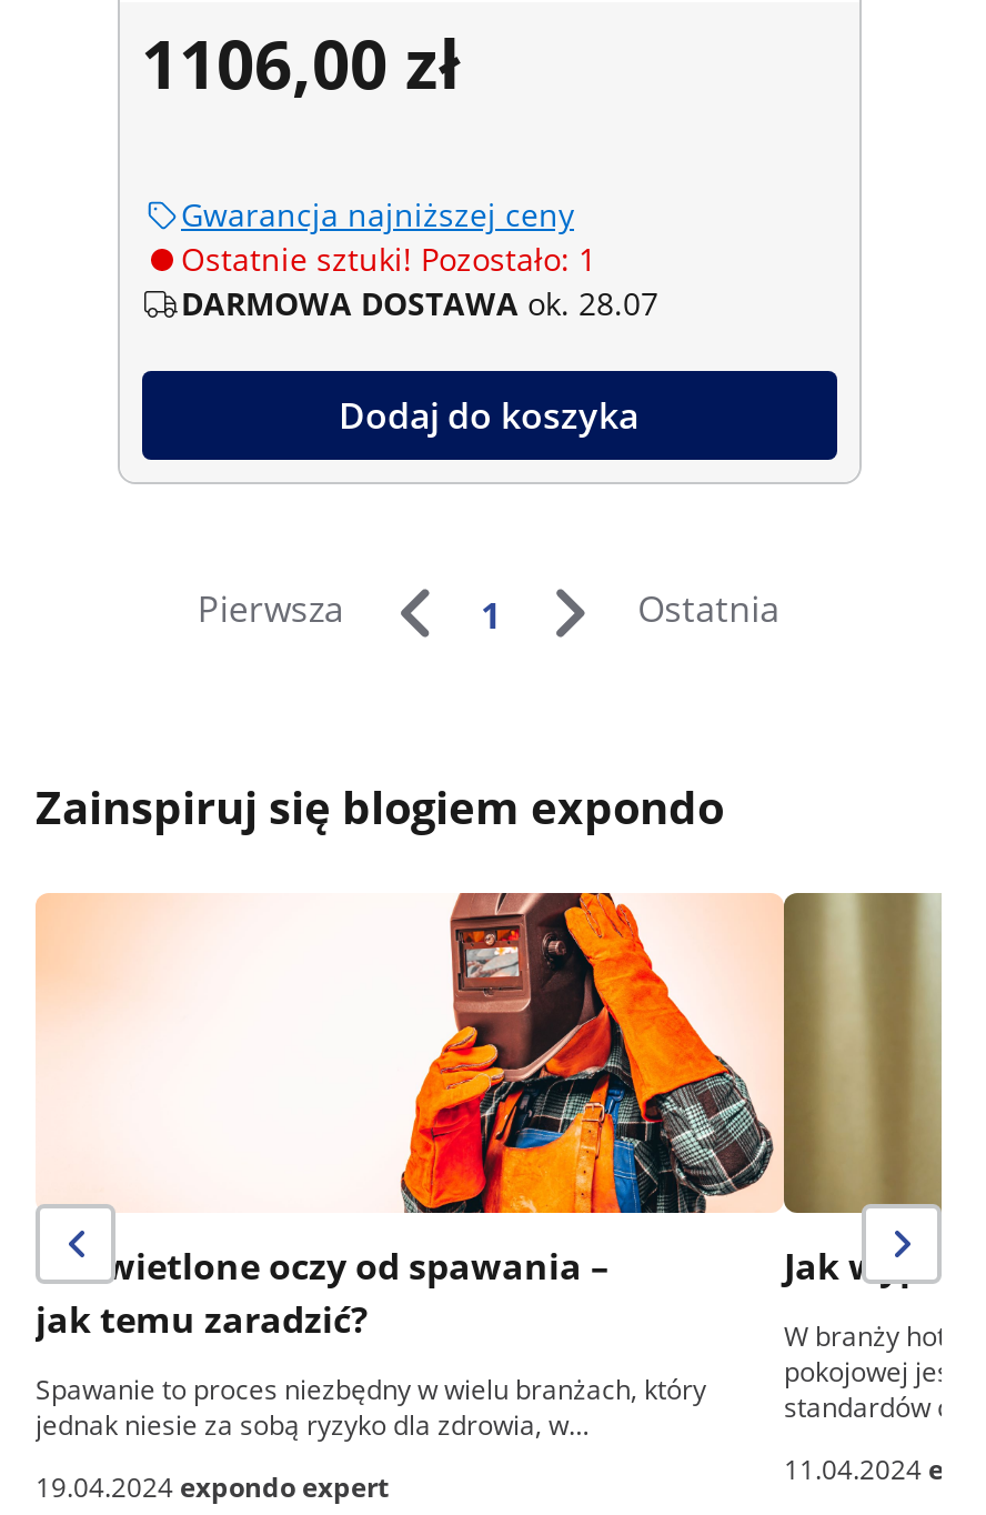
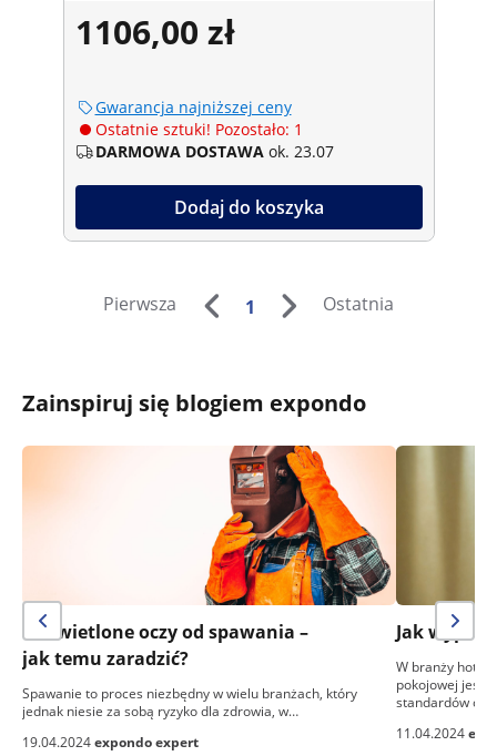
[181,281,658,323] DARMOWA DOSTAWA ok. 28.07 -> [95,140,333,161] DARMOWA DOSTAWA ok. 23.07

